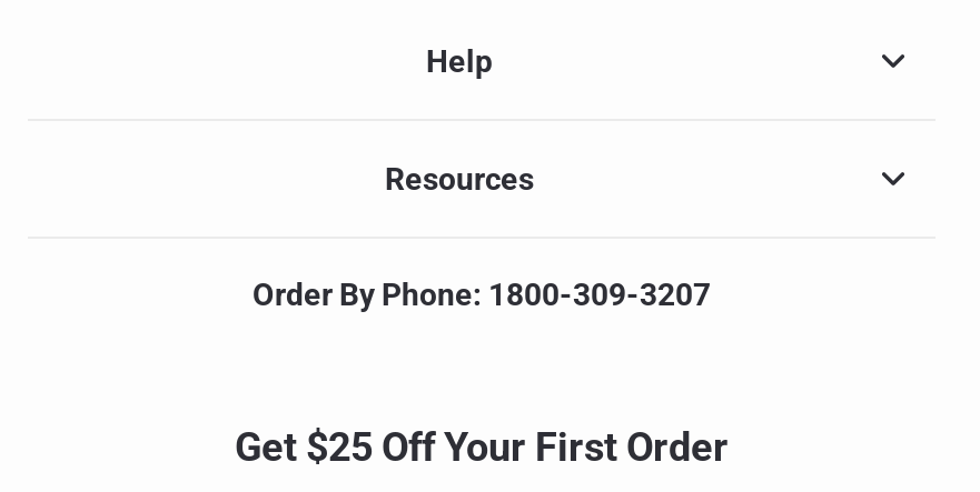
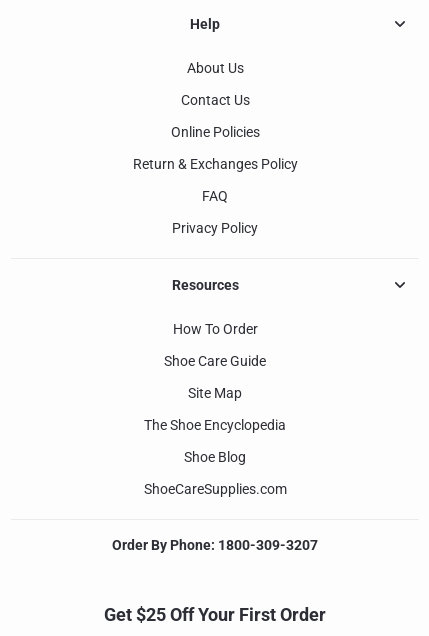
none -> [132,60,297,236] About Us | Contact Us | Online Policies | Return & Exchanges Policy | FAQ | Privacy Policy
none -> [143,321,286,497] How To Order | Shoe Care Guide | Site Map | The Shoe Encyclopedia | Shoe Blog | ShoeCareSupplies.com

